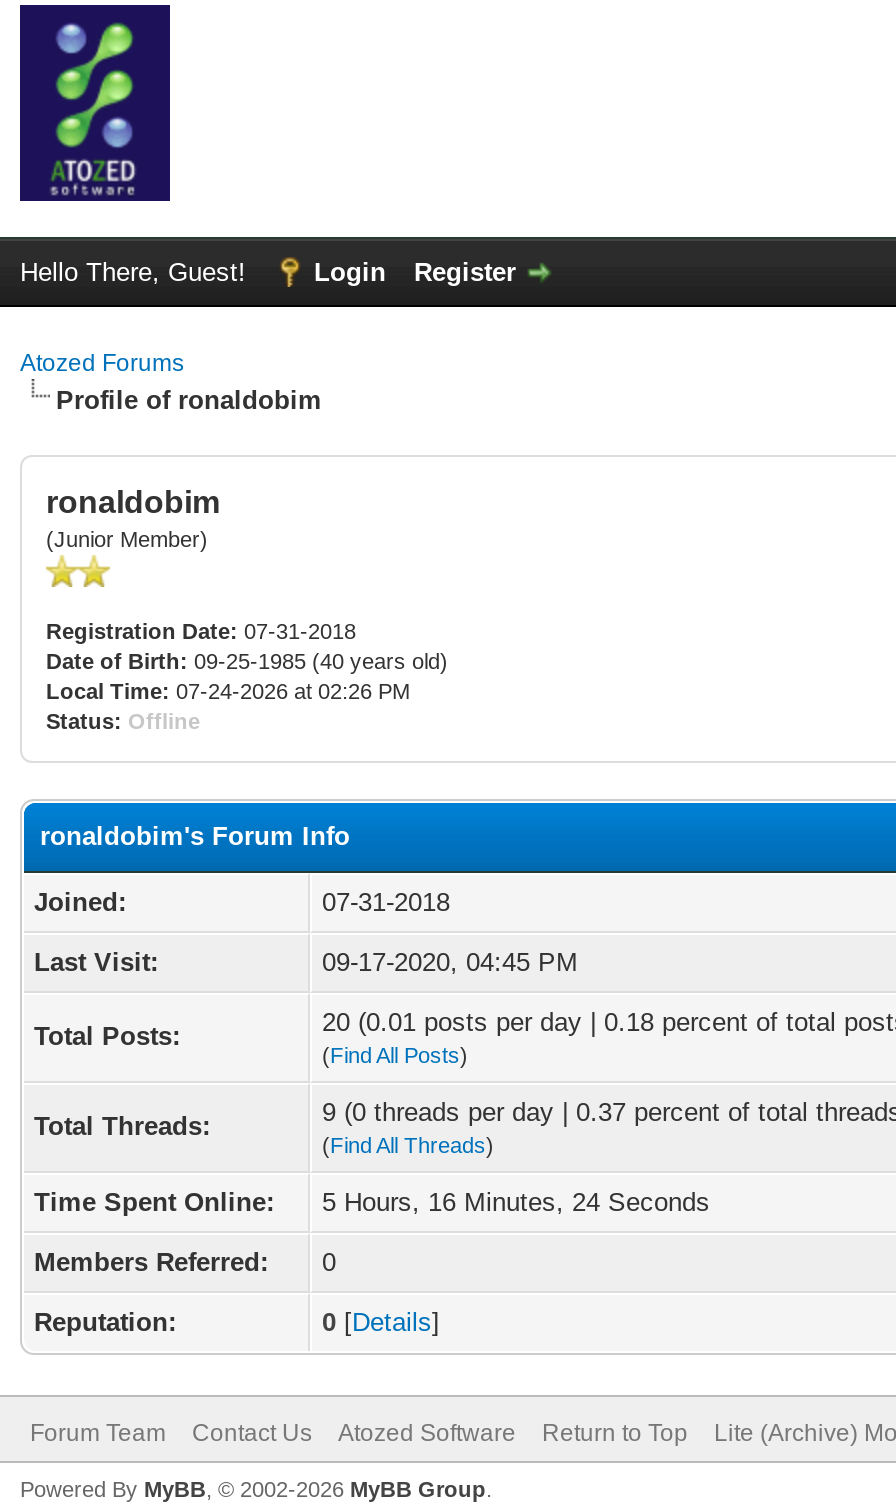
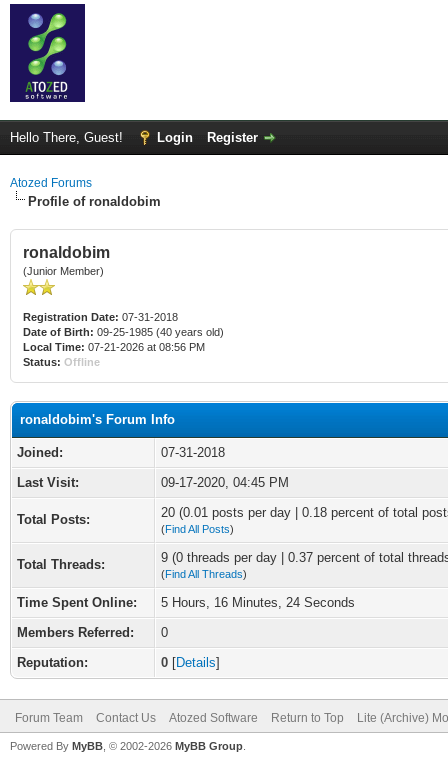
[46,679,410,703] Local Time: 07-24-2026 at 02:26 PM -> [23,341,205,353] Local Time: 07-21-2026 at 08:56 PM

